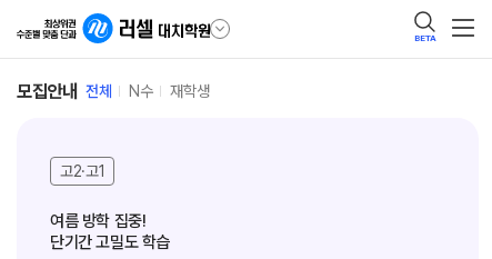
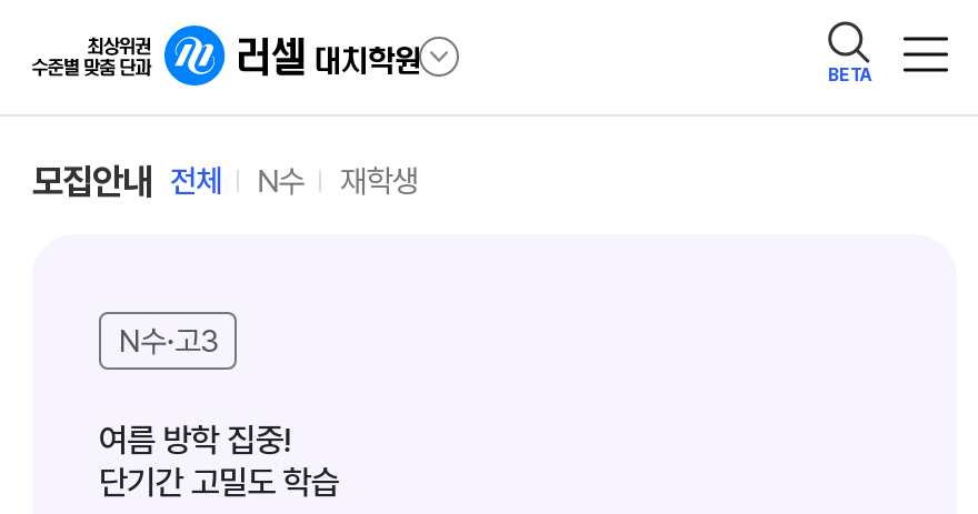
[60,162,105,180] 고2·고1 -> [119,323,217,358] N수·고3

